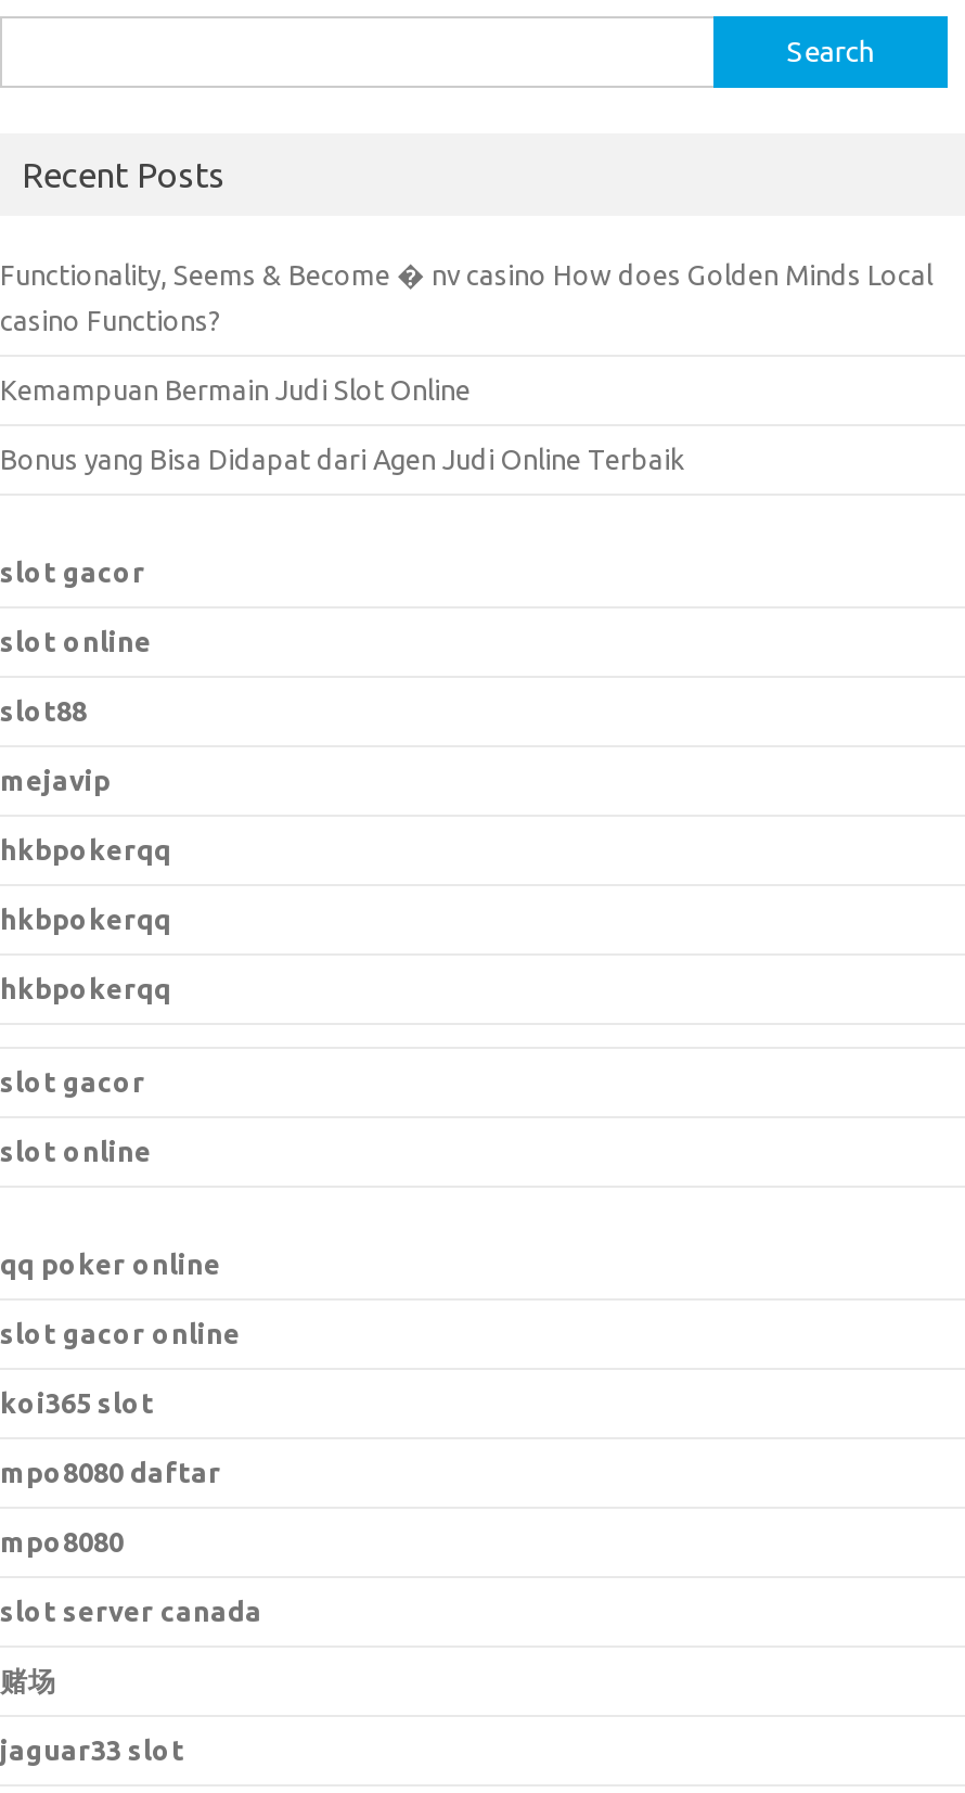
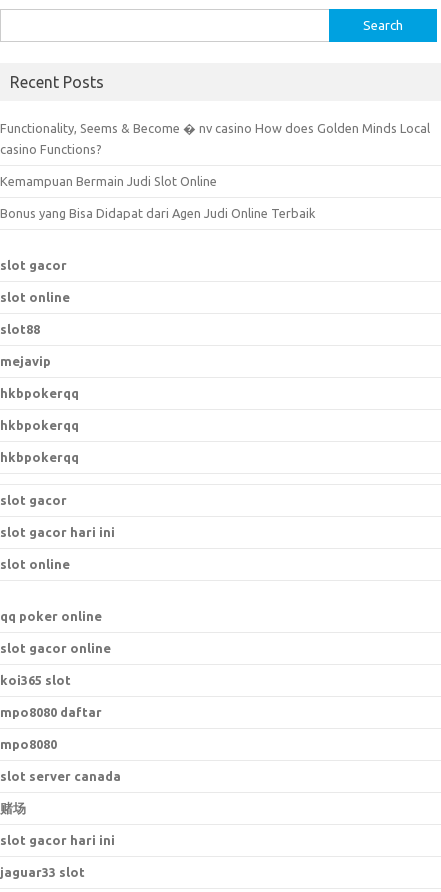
none -> [0,525,115,539] slot gacor hari ini
none -> [0,833,115,847] slot gacor hari ini

